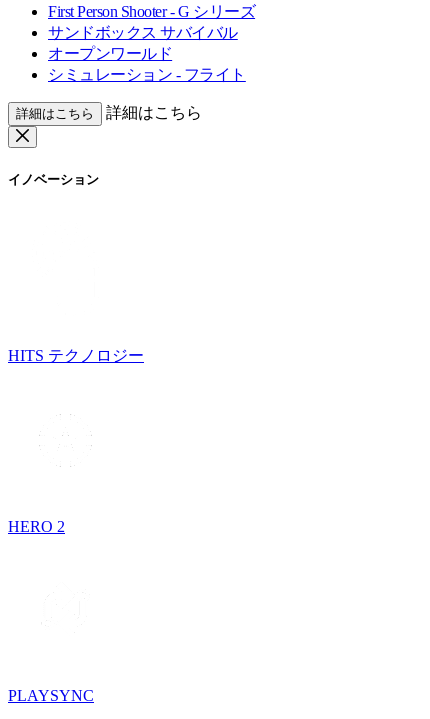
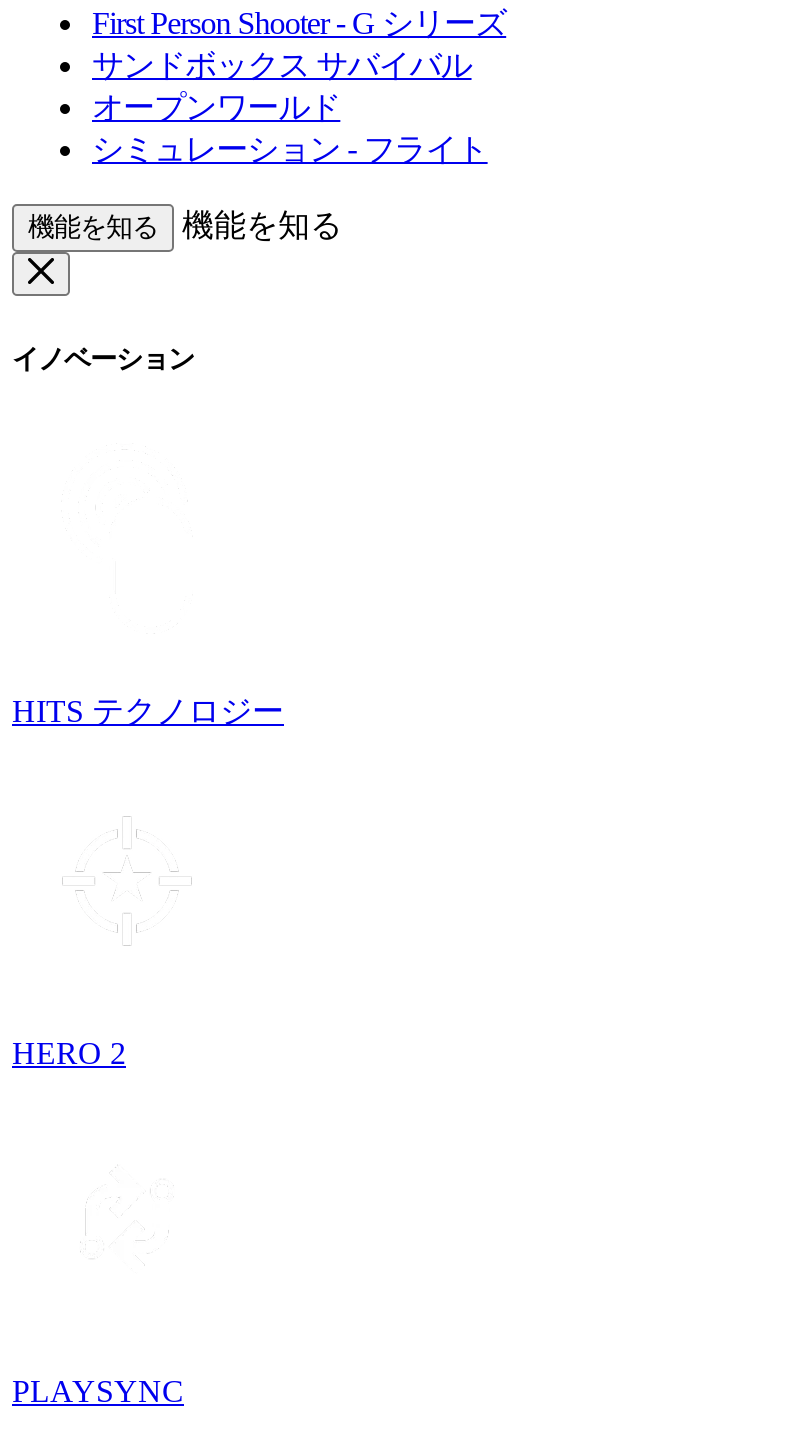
[16,104,202,121] 詳細はこちら | 詳細はこちら -> [28,208,342,242] 機能を知る | 機能を知る

